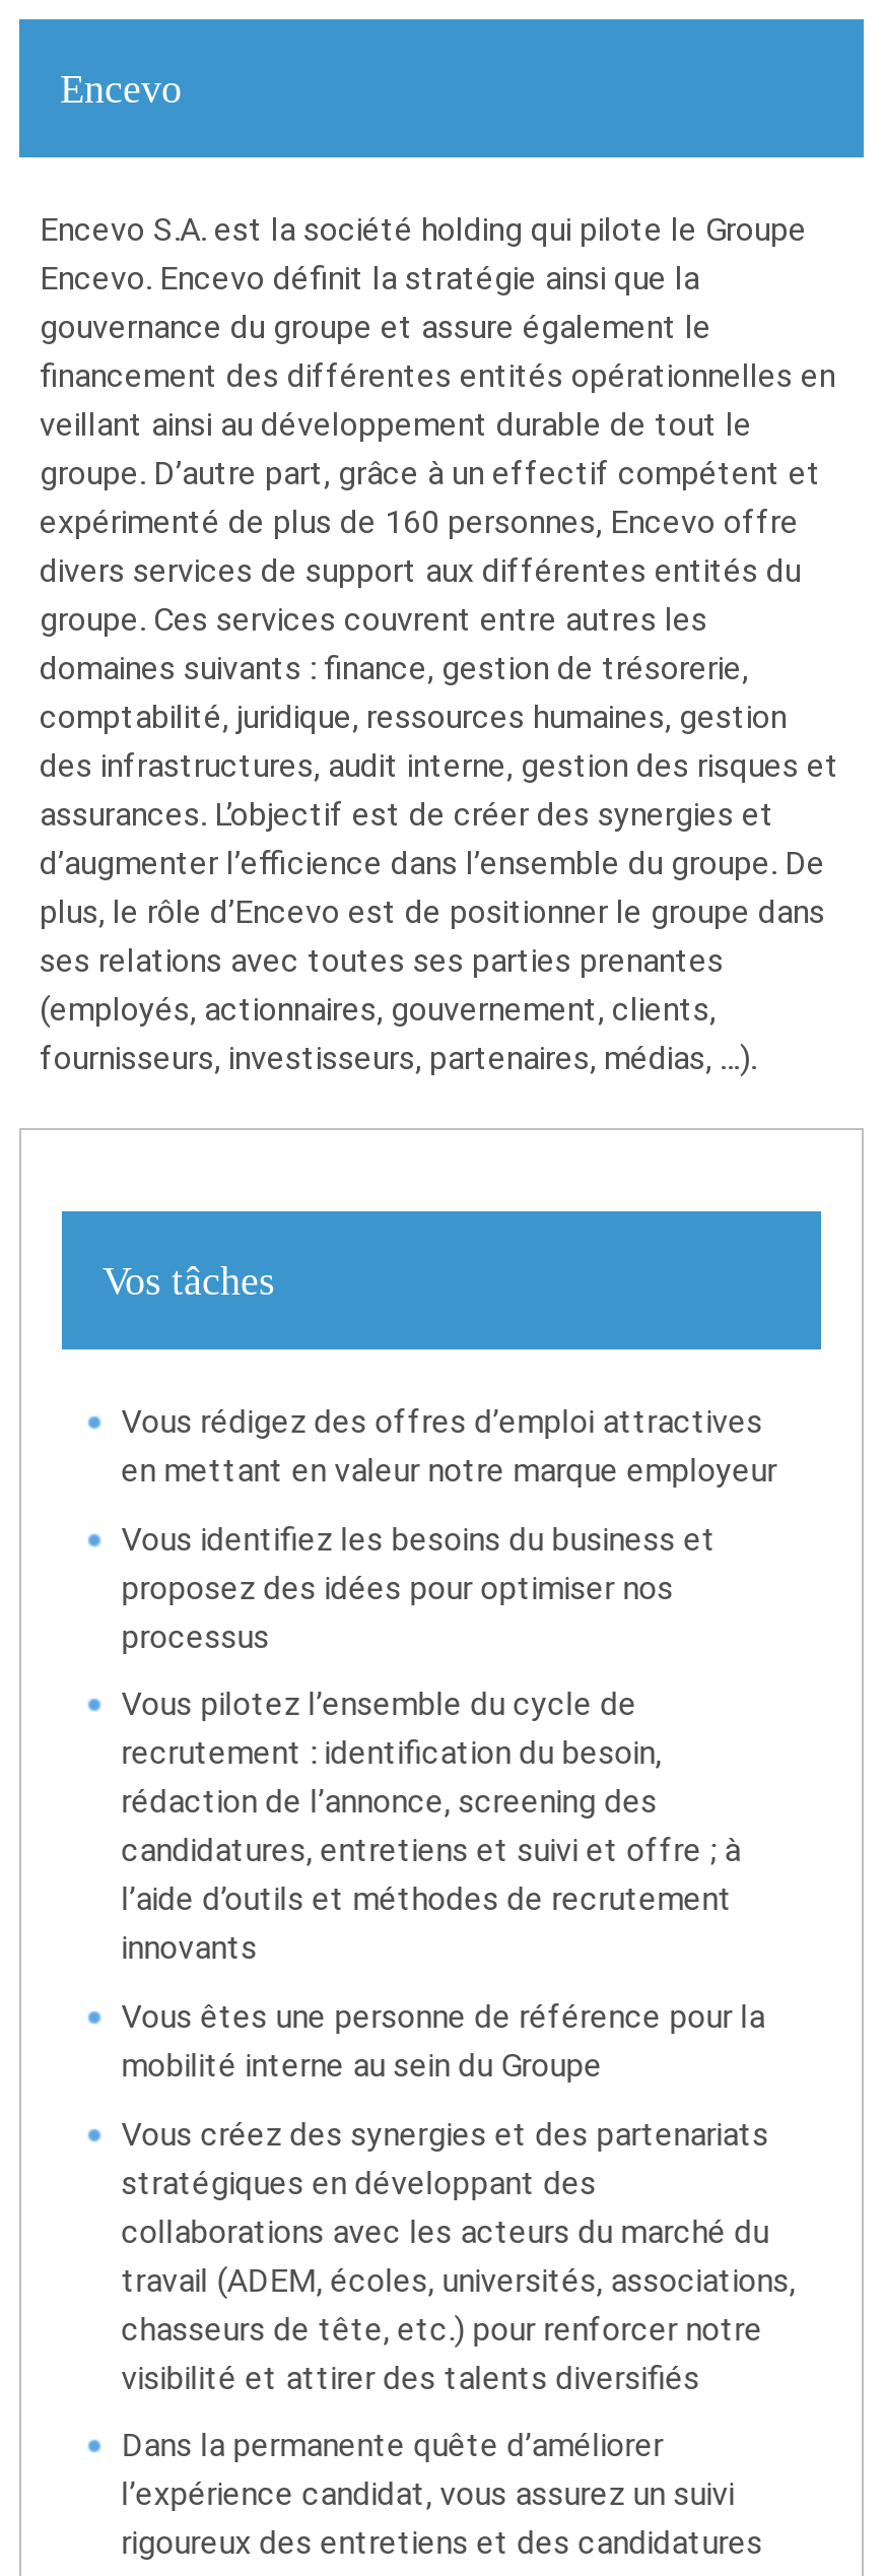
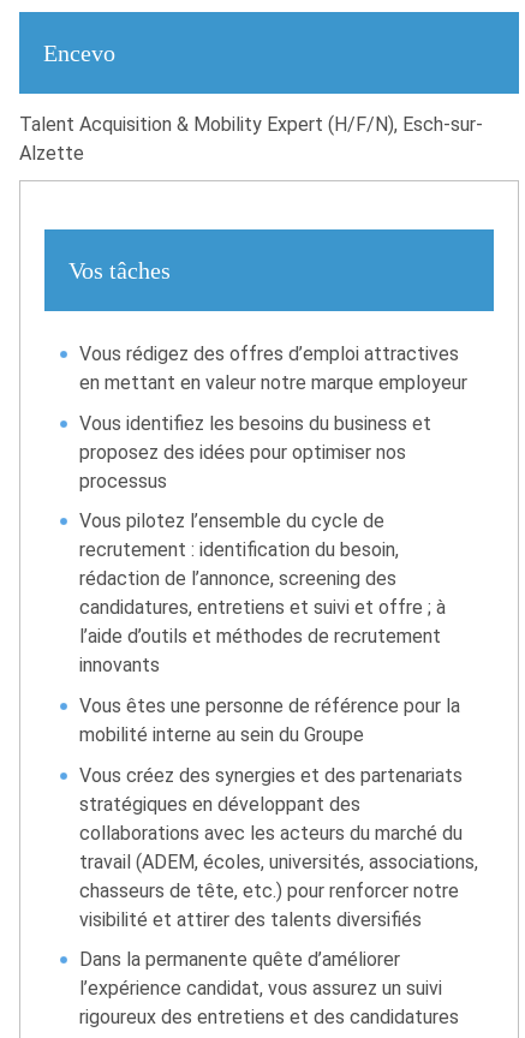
[40,211,839,1078] Encevo S.A. est la société holding qui pilote le Groupe | Encevo. Encevo définit la stratégie ainsi que la | gouvernance du groupe et assure également le | financement des différentes entités opérationnelles en | veillant ainsi au développement durable de tout le | groupe. D’autre part, grâce à un effectif compétent et | expérimenté de plus de 160 personnes, Encevo offre | divers services de support aux différentes entités du | groupe. Ces services couvrent entre autres les | domaines suivants : finance, gestion de trésorerie, | comptabilité, juridique, ressources humaines, gestion | des infrastructures, audit interne, gestion des risques et | assurances. L’objectif est de créer des synergies et | d’augmenter l’efficience dans l’ensemble du groupe. De | plus, le rôle d’Encevo est de positionner le groupe dans | ses relations avec toutes ses parties prenantes | (employés, actionnaires, gouvernement, clients, | fournisseurs, investisseurs, partenaires, médias, …). -> [19,113,483,165] Talent Acquisition & Mobility Expert (H/F/N), Esch-sur- | Alzette

